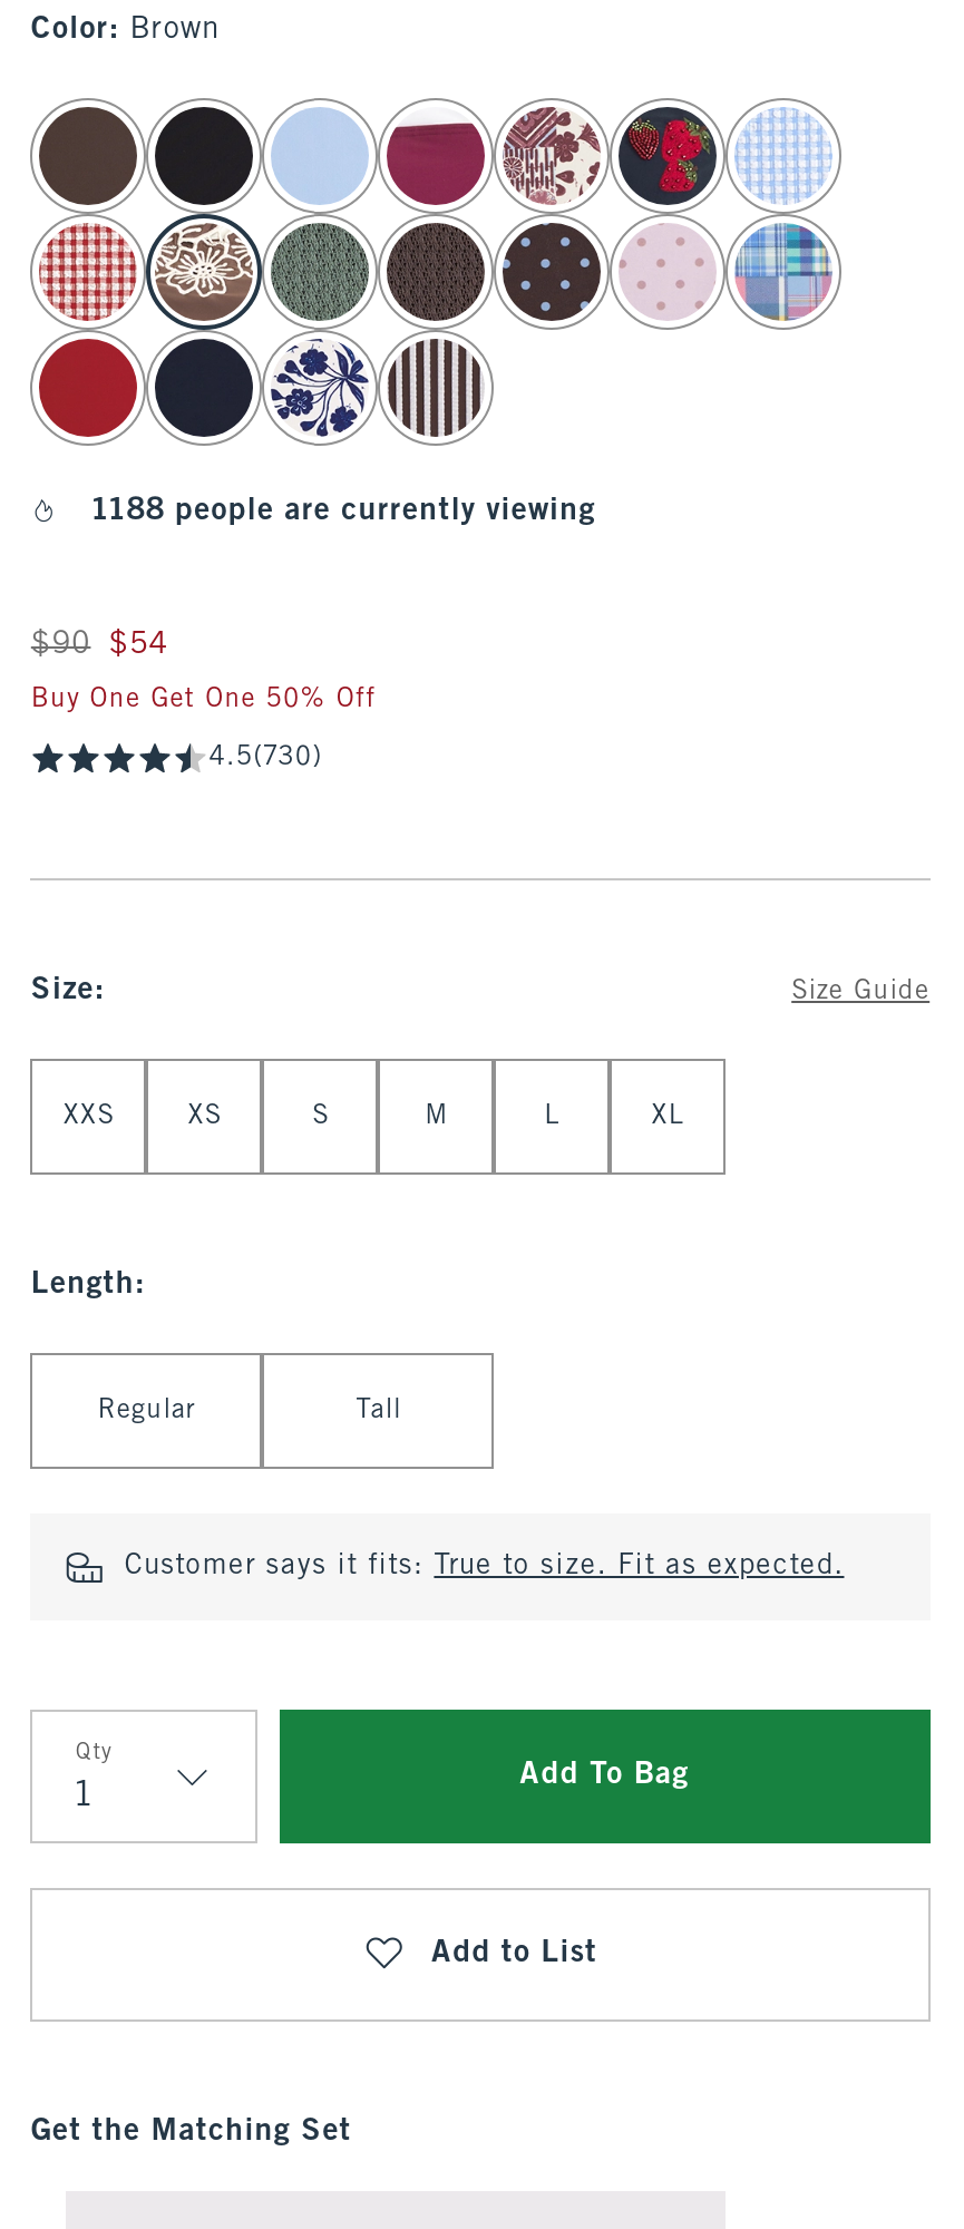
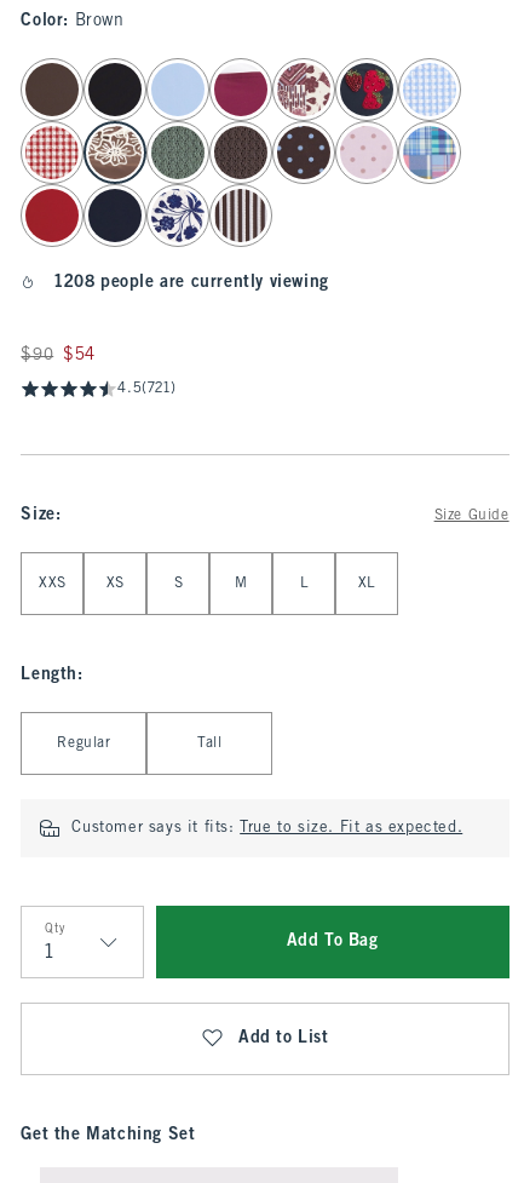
[92,497,596,526] 1188 people are currently viewing -> [54,275,329,291] 1208 people are currently viewing
[31,687,376,771] Buy One Get One 50% Off | 4.5(730) -> [118,381,176,396] 4.5(721)

